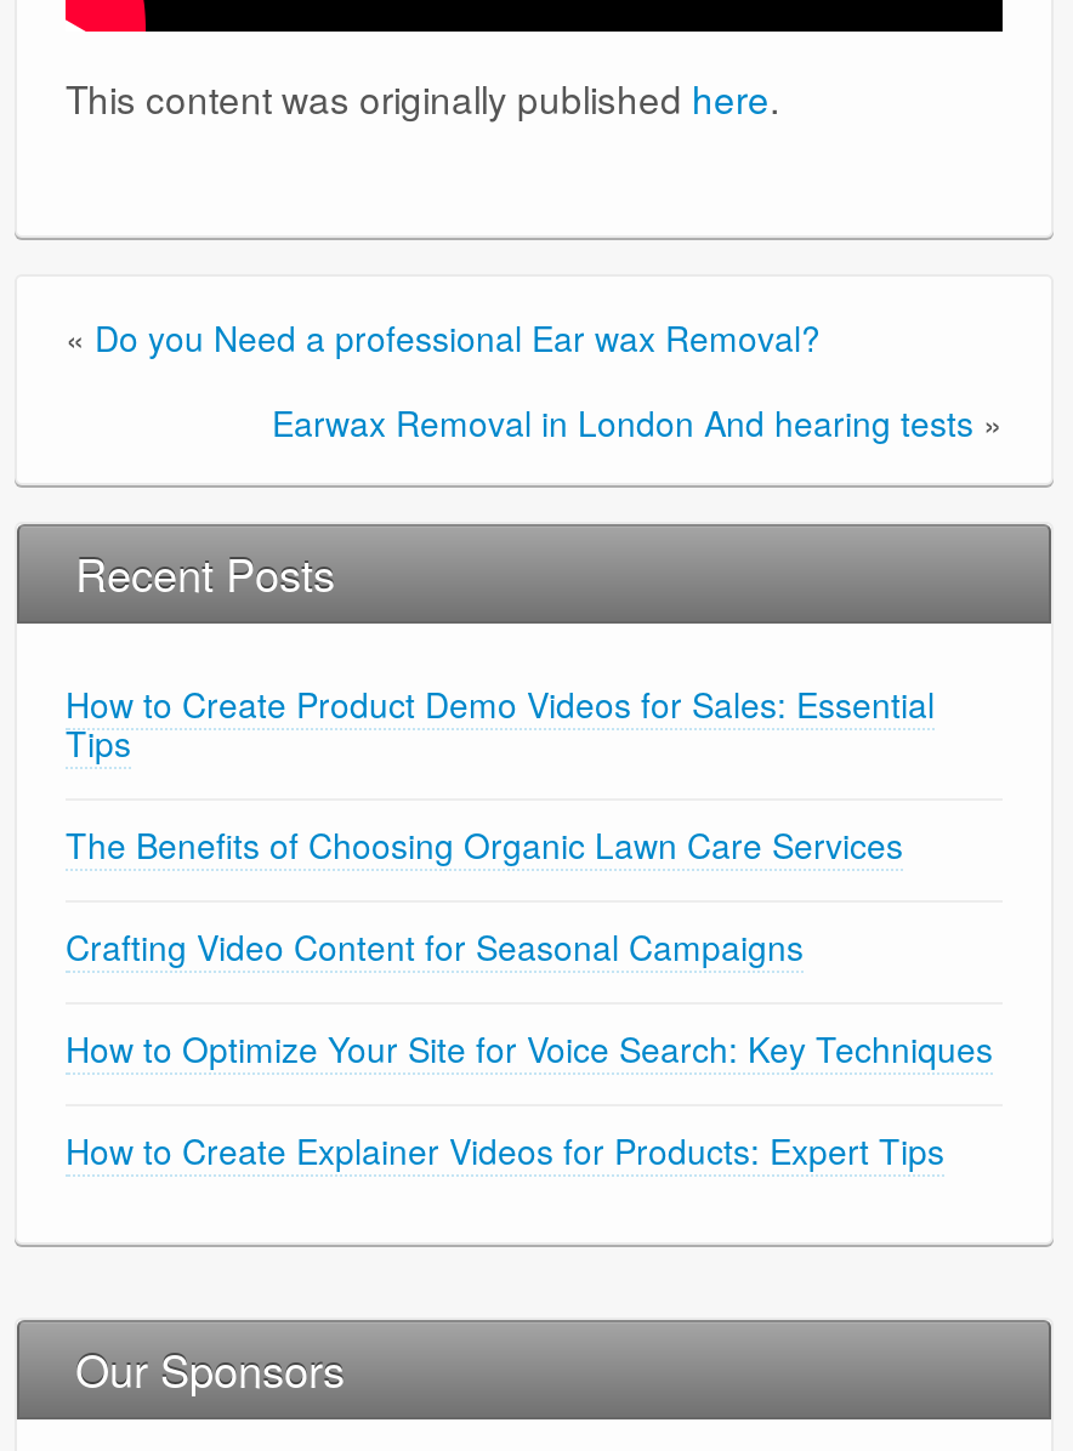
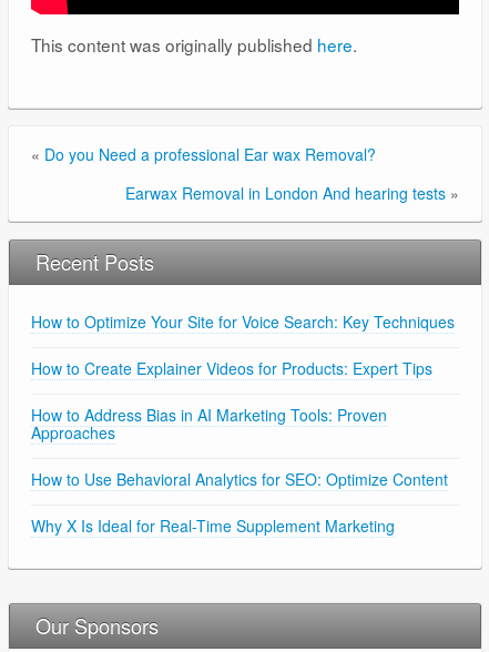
[66,680,935,972] How to Create Product Demo Videos for Sales: Essential | Tips | The Benefits of Choosing Organic Lawn Care Services | Crafting Video Content for Seasonal Campaigns -> none
moved [66,1025,993,1175] -> [31,311,455,380]: How to Optimize Your Site for Voice Search: Key Techniques | How to Create Explainer Videos for Products: Expert Tips
none -> [31,404,448,537] How to Address Bias in AI Marketing Tools: Proven | Approaches | How to Use Behavioral Analytics for SEO: Optimize Content | Why X Is Ideal for Real-Time Supplement Marketing

